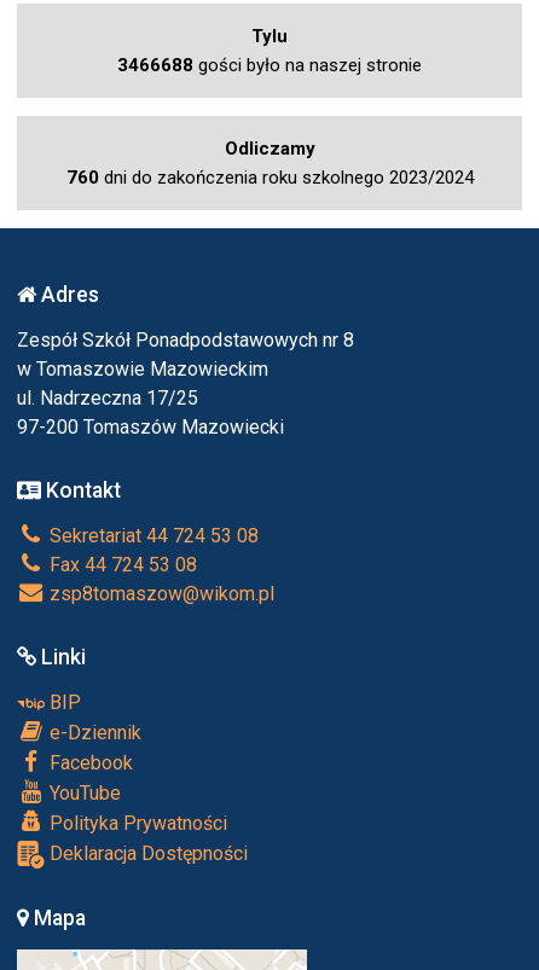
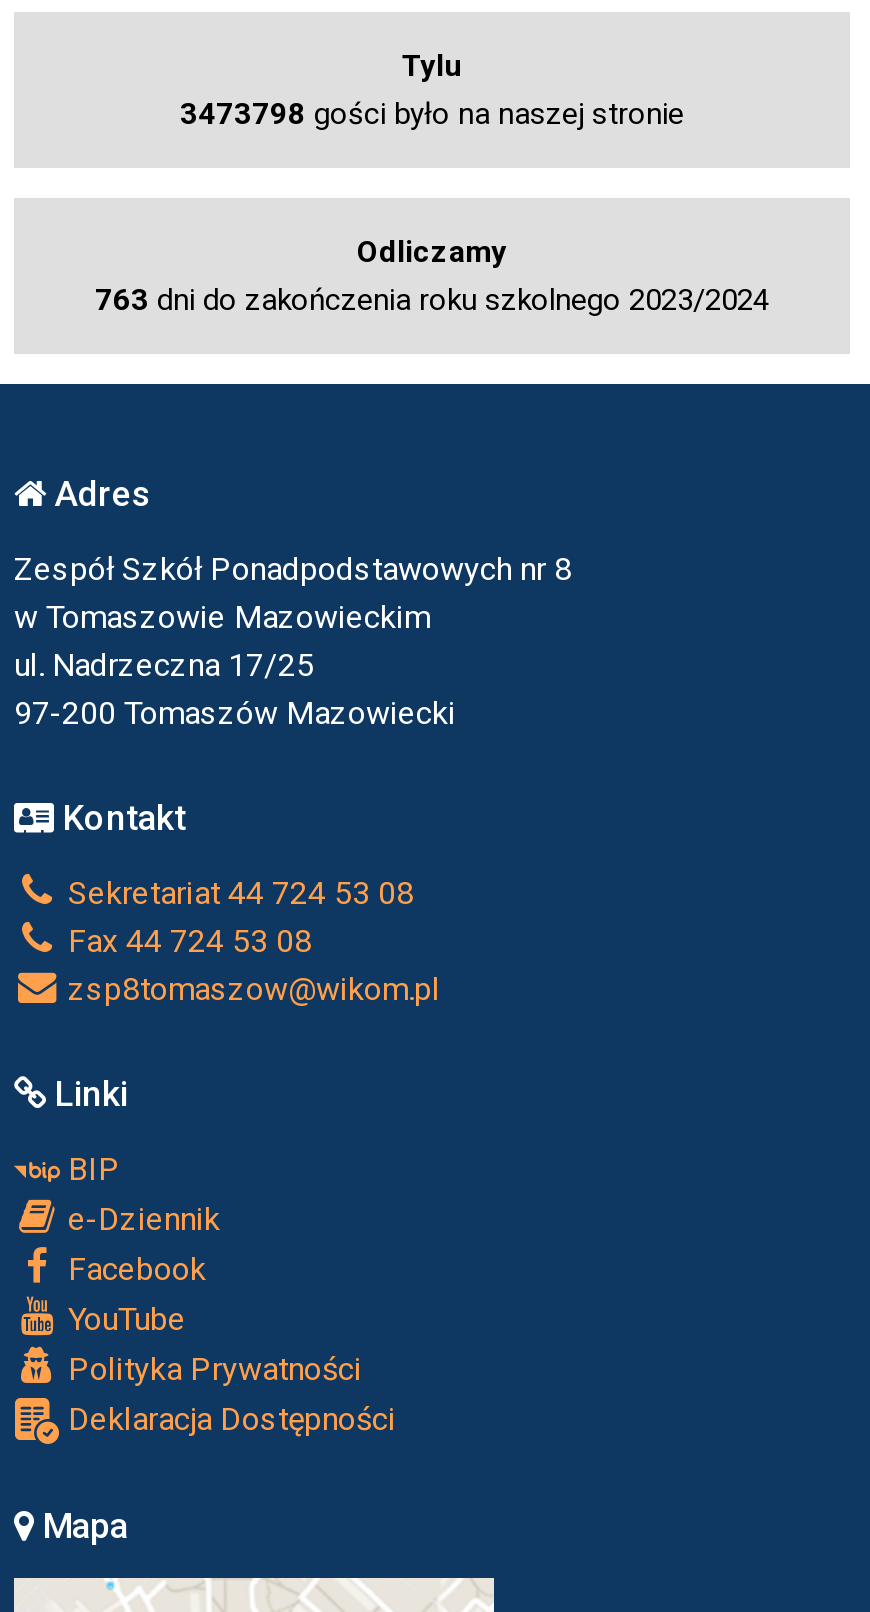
[117,54,422,76] 3466688 gości było na naszej stronie -> [180,96,684,132] 3473798 gości było na naszej stronie
[66,167,473,188] 760 dni do zakończenia roku szkolnego 2023/2024 -> [95,282,769,318] 763 dni do zakończenia roku szkolnego 2023/2024

